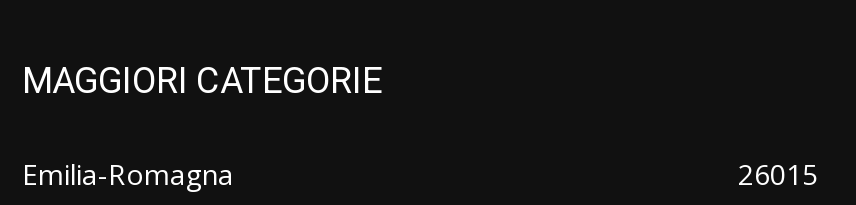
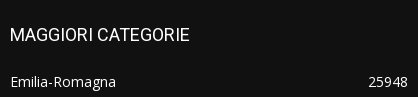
[738,154,818,192] 26015 -> [368,71,408,90] 25948

